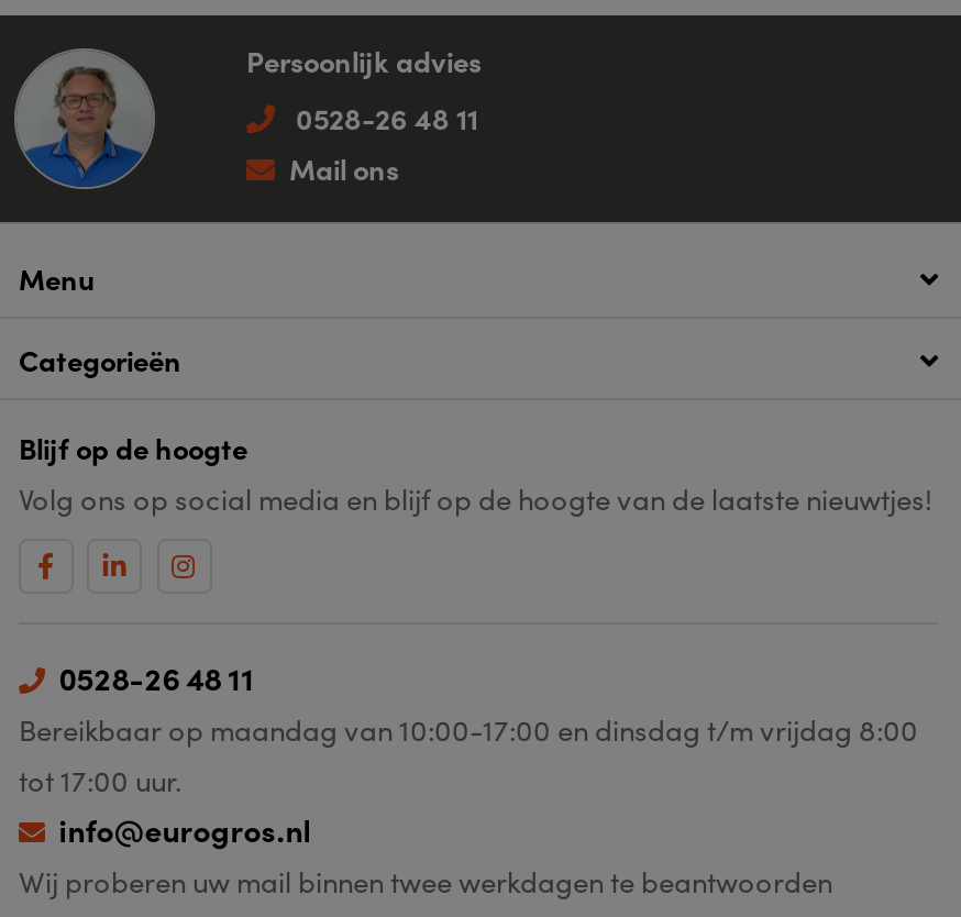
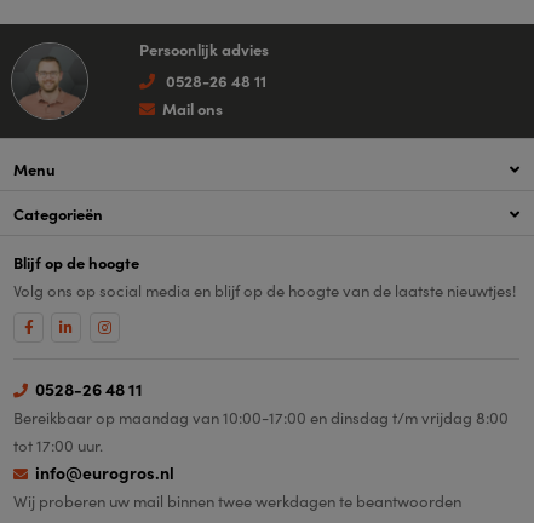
[14,48,155,189] [image] -> [12,42,87,120] [image]

